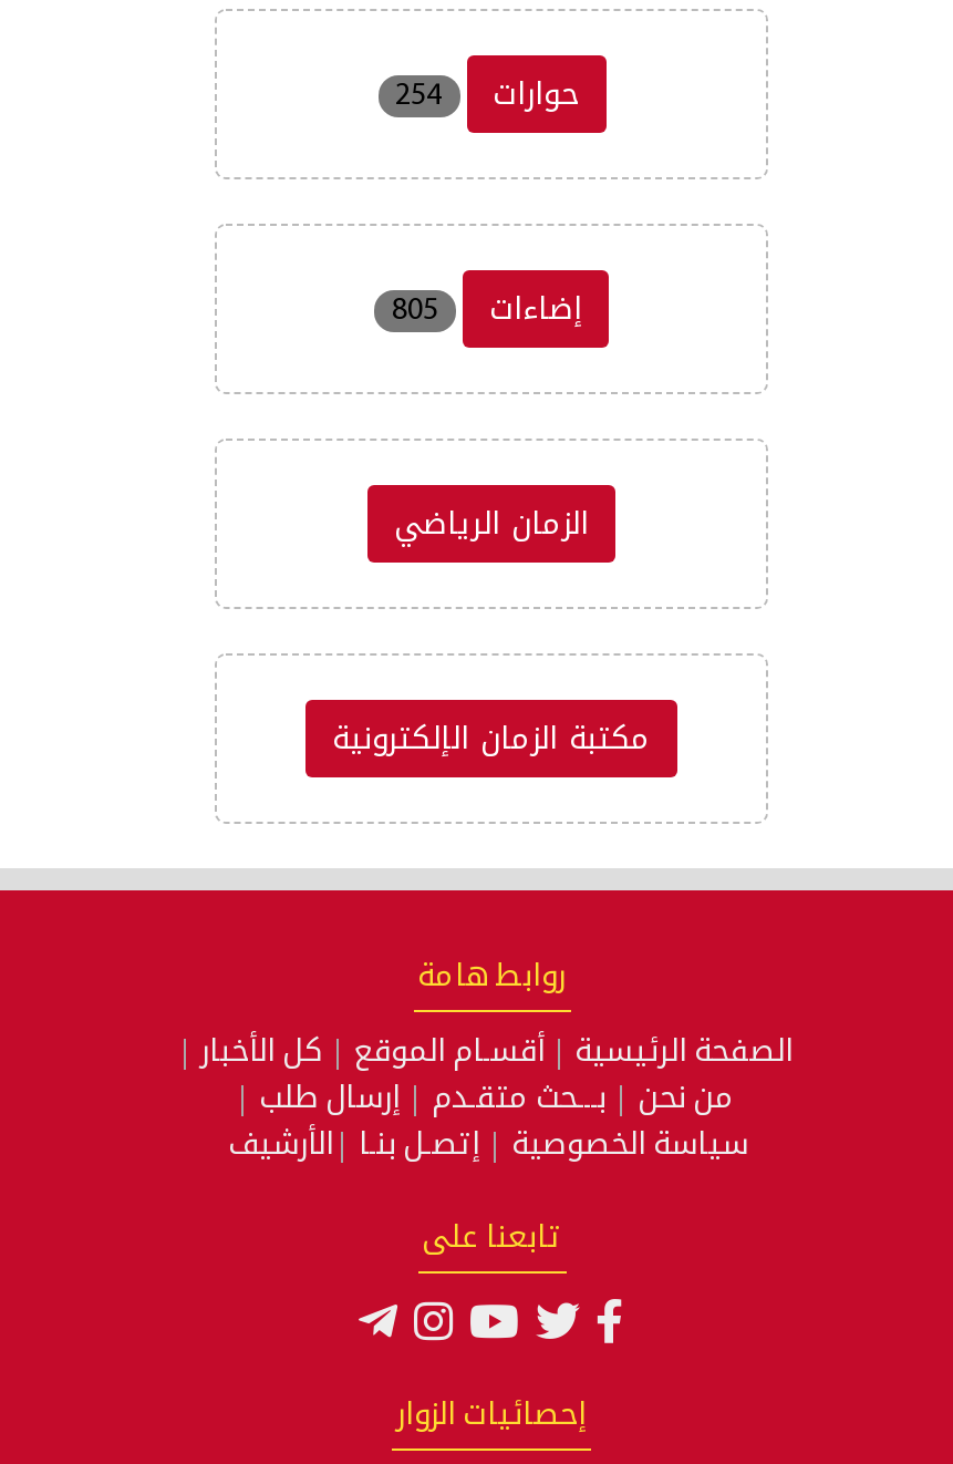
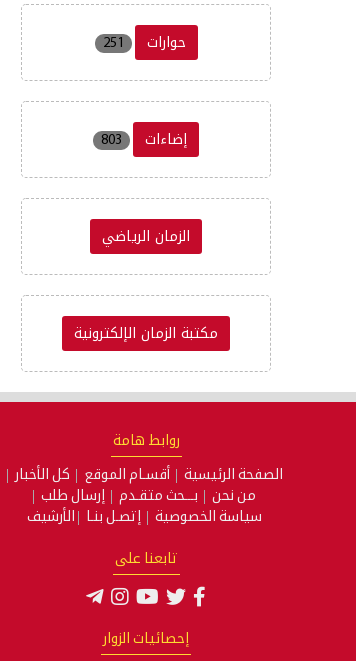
[395,64,579,124] حوارات 254 -> [102,29,185,56] حوارات 251
[392,279,582,339] إضاءات 805 -> [101,126,187,153] إضاءات 803

